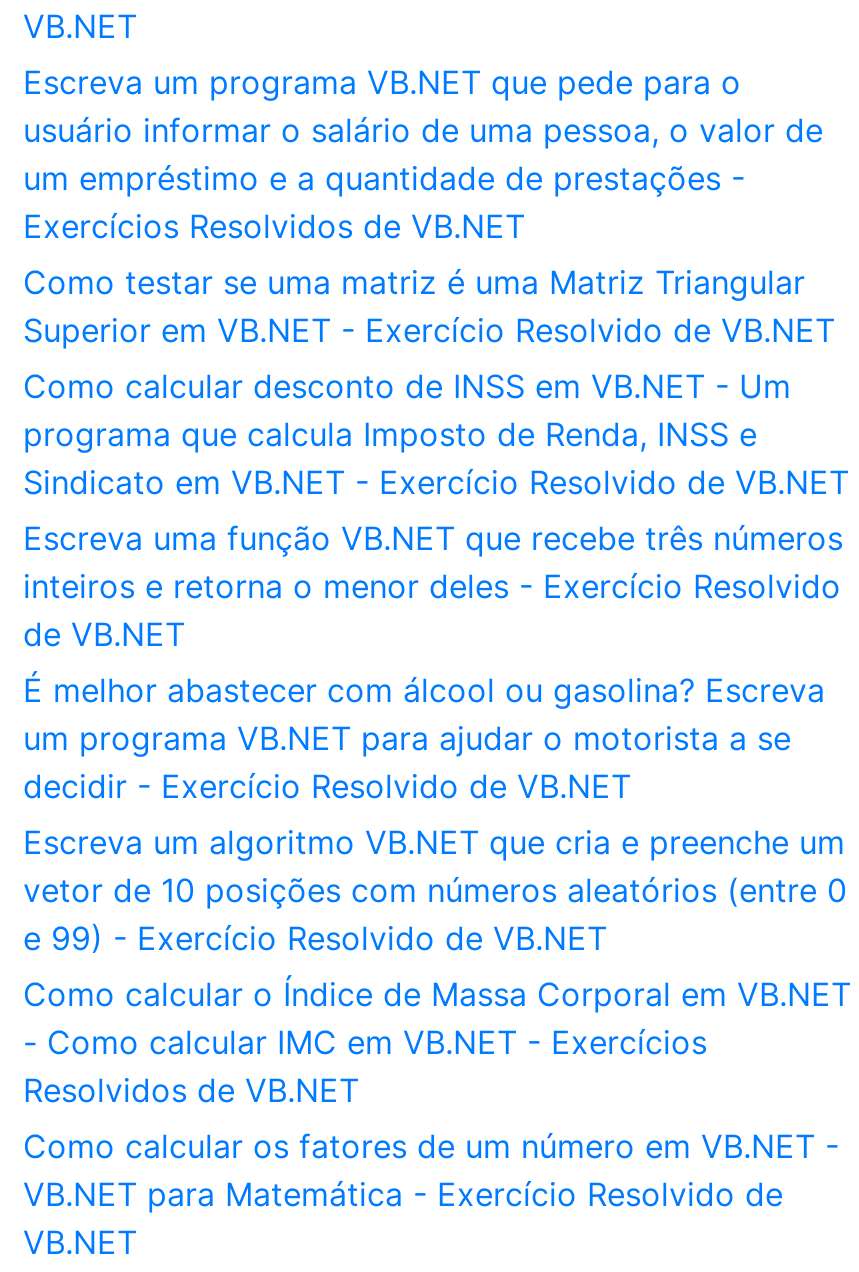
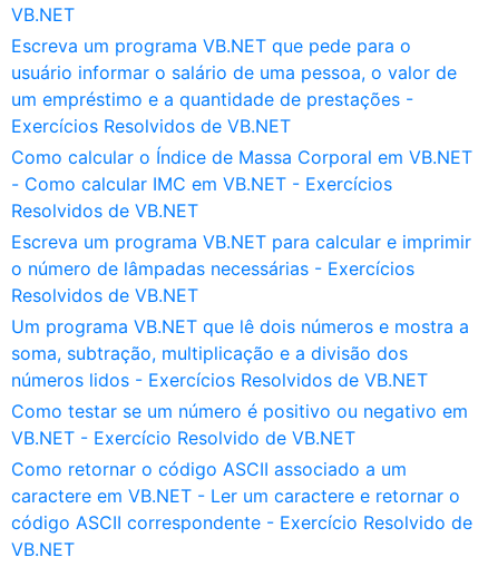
[23,262,849,958] Como testar se uma matriz é uma Matriz Triangular | Superior em VB.NET - Exercício Resolvido de VB.NET | Como calcular desconto de INSS em VB.NET - Um | programa que calcula Imposto de Renda, INSS e | Sindicato em VB.NET - Exercício Resolvido de VB.NET | Escreva uma função VB.NET que recebe três números | inteiros e retorna o menor deles - Exercício Resolvido | de VB.NET | É melhor abastecer com álcool ou gasolina? Escreva | um programa VB.NET para ajudar o motorista a se | decidir - Exercício Resolvido de VB.NET | Escreva um algoritmo VB.NET que cria e preenche um | vetor de 10 posições com números aleatórios (entre 0 | e 99) - Exercício Resolvido de VB.NET -> none
moved [23,974,851,1110] -> [11,146,472,222]: Como calcular o Índice de Massa Corporal em VB.NET | - Como calcular IMC em VB.NET - Exercícios | Resolvidos de VB.NET
[23,1126,839,1214] Como calcular os fatores de um número em VB.NET - | VB.NET para Matemática - Exercício Resolvido de -> [11,231,472,534] Escreva um programa VB.NET para calcular e imprimir | o número de lâmpadas necessárias - Exercícios | Resolvidos de VB.NET | Um programa VB.NET que lê dois números e mostra a | soma, subtração, multiplicação e a divisão dos | números lidos - Exercícios Resolvidos de VB.NET | Como testar se um número é positivo ou negativo em | VB.NET - Exercício Resolvido de VB.NET | Como retornar o código ASCII associado a um | caractere em VB.NET - Ler um caractere e retornar o | código ASCII correspondente - Exercício Resolvido de

